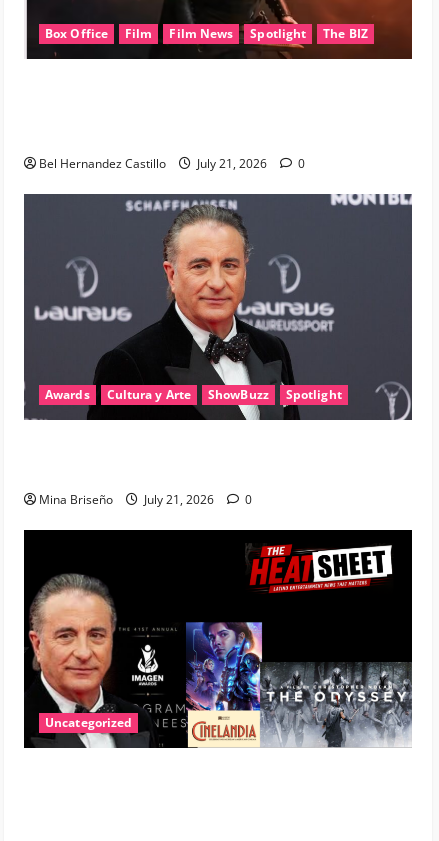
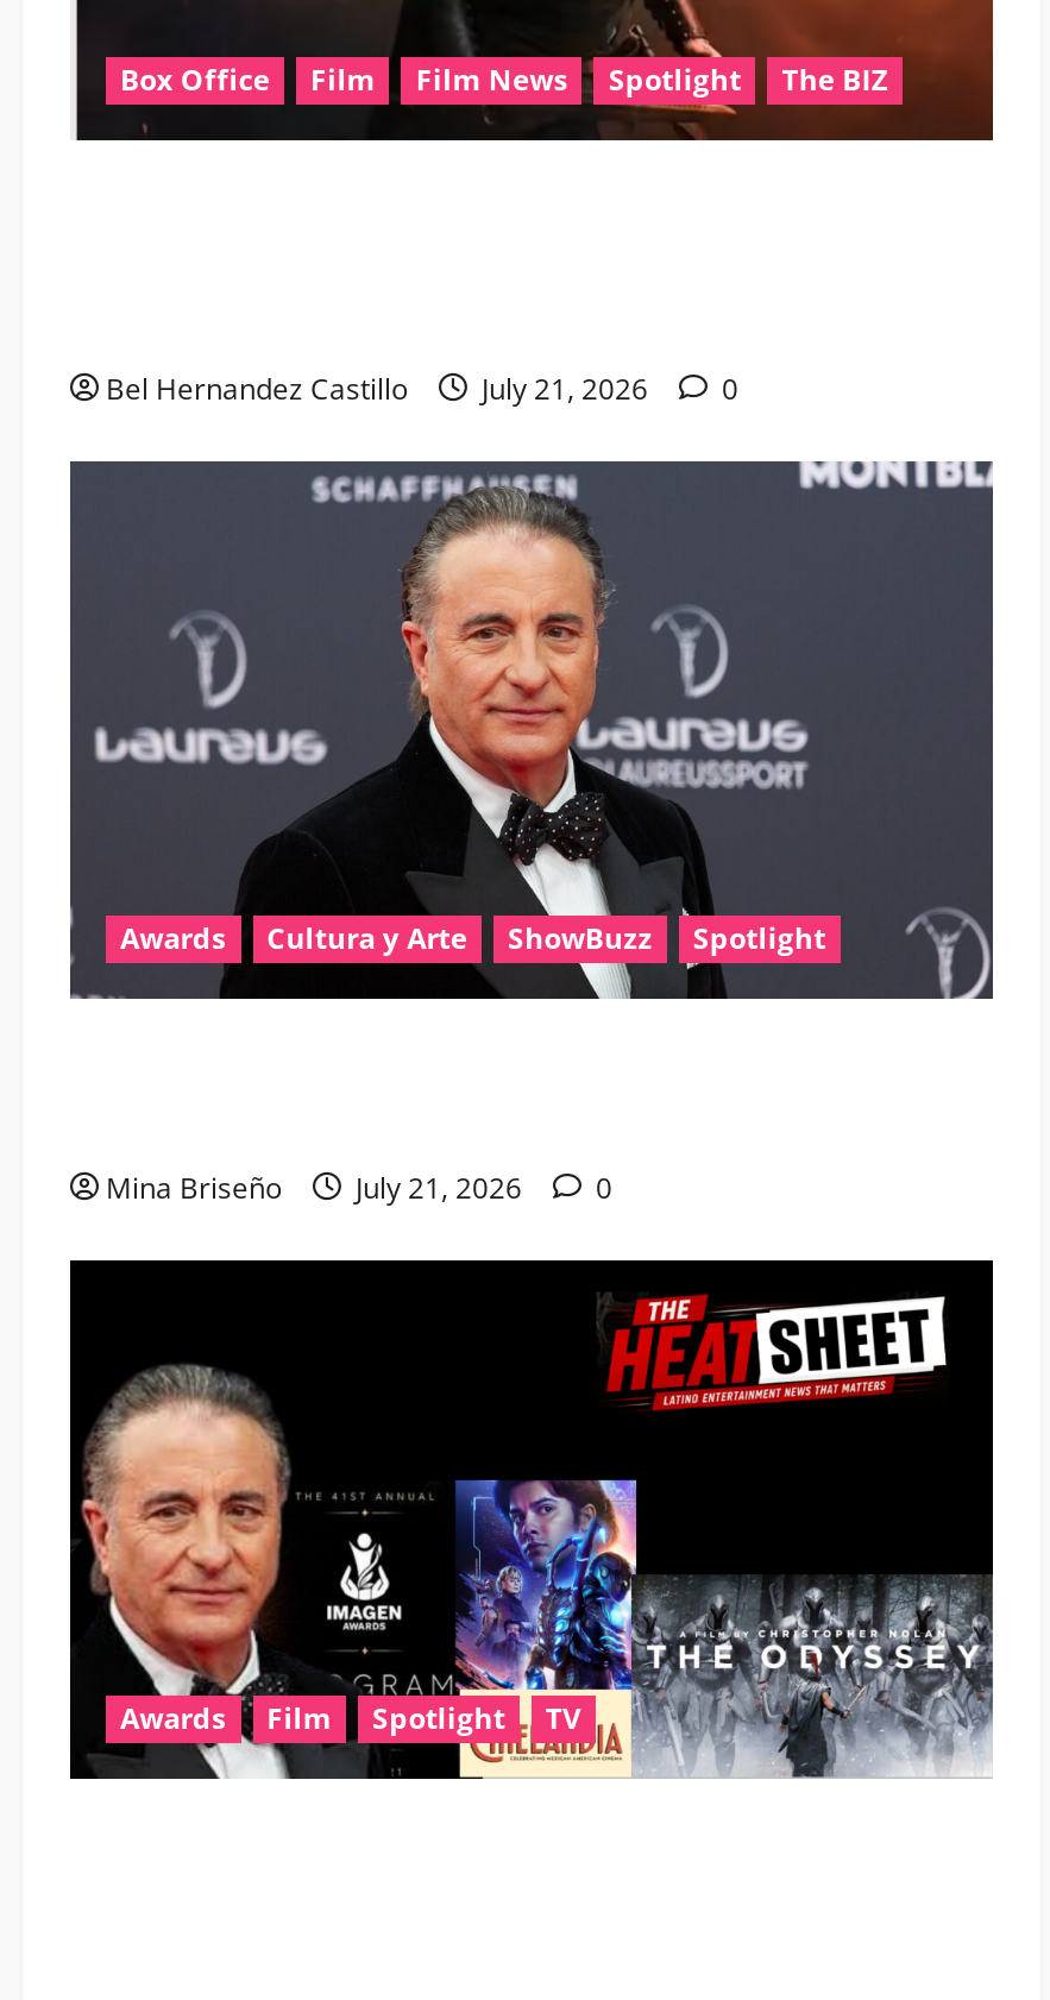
[45,714,132,731] Uncategorized -> [120,1697,582,1737] Awards | Film | Spotlight | TV

